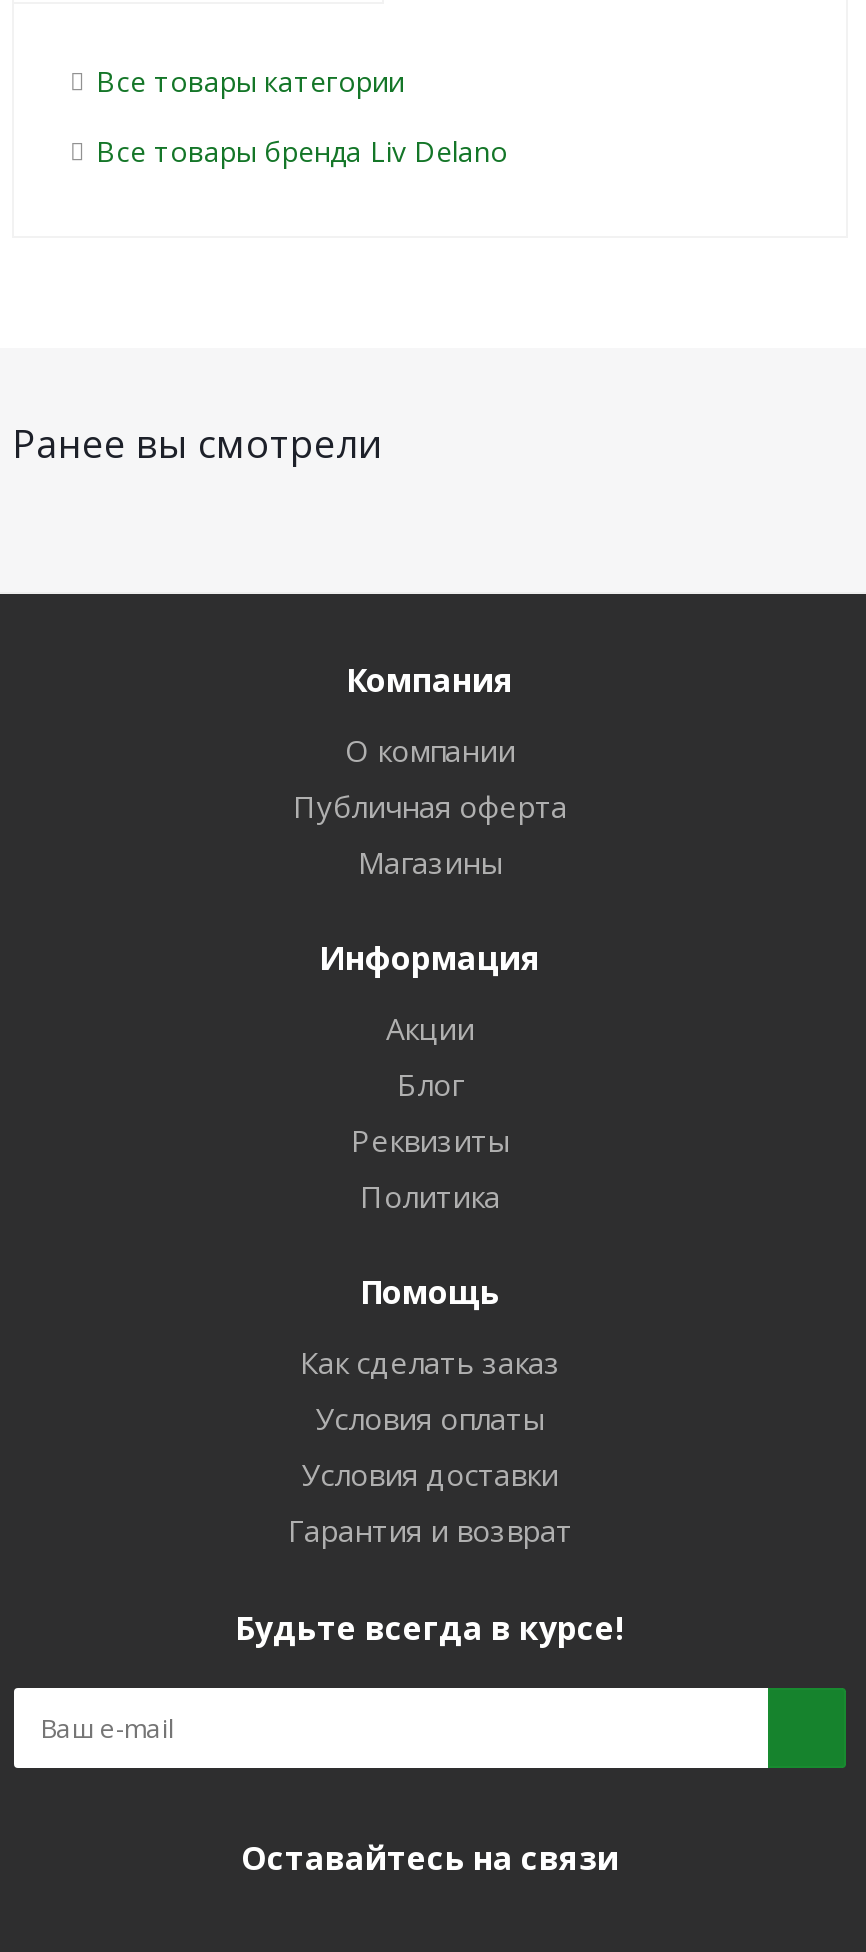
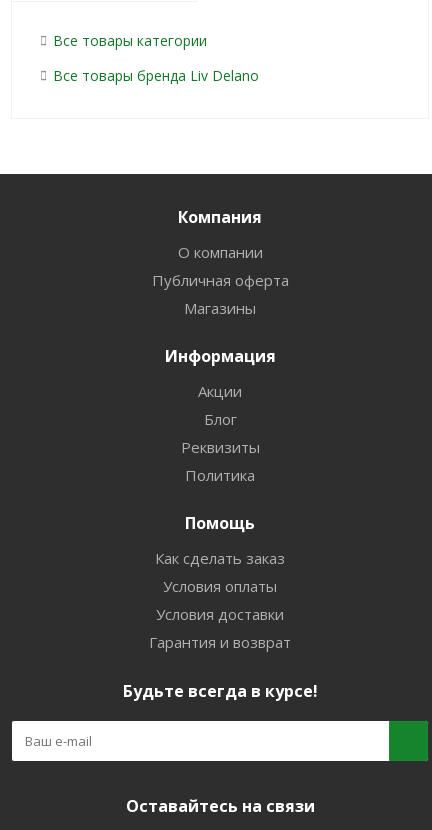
[12,418,384,470] Ранее вы смотрели -> none

